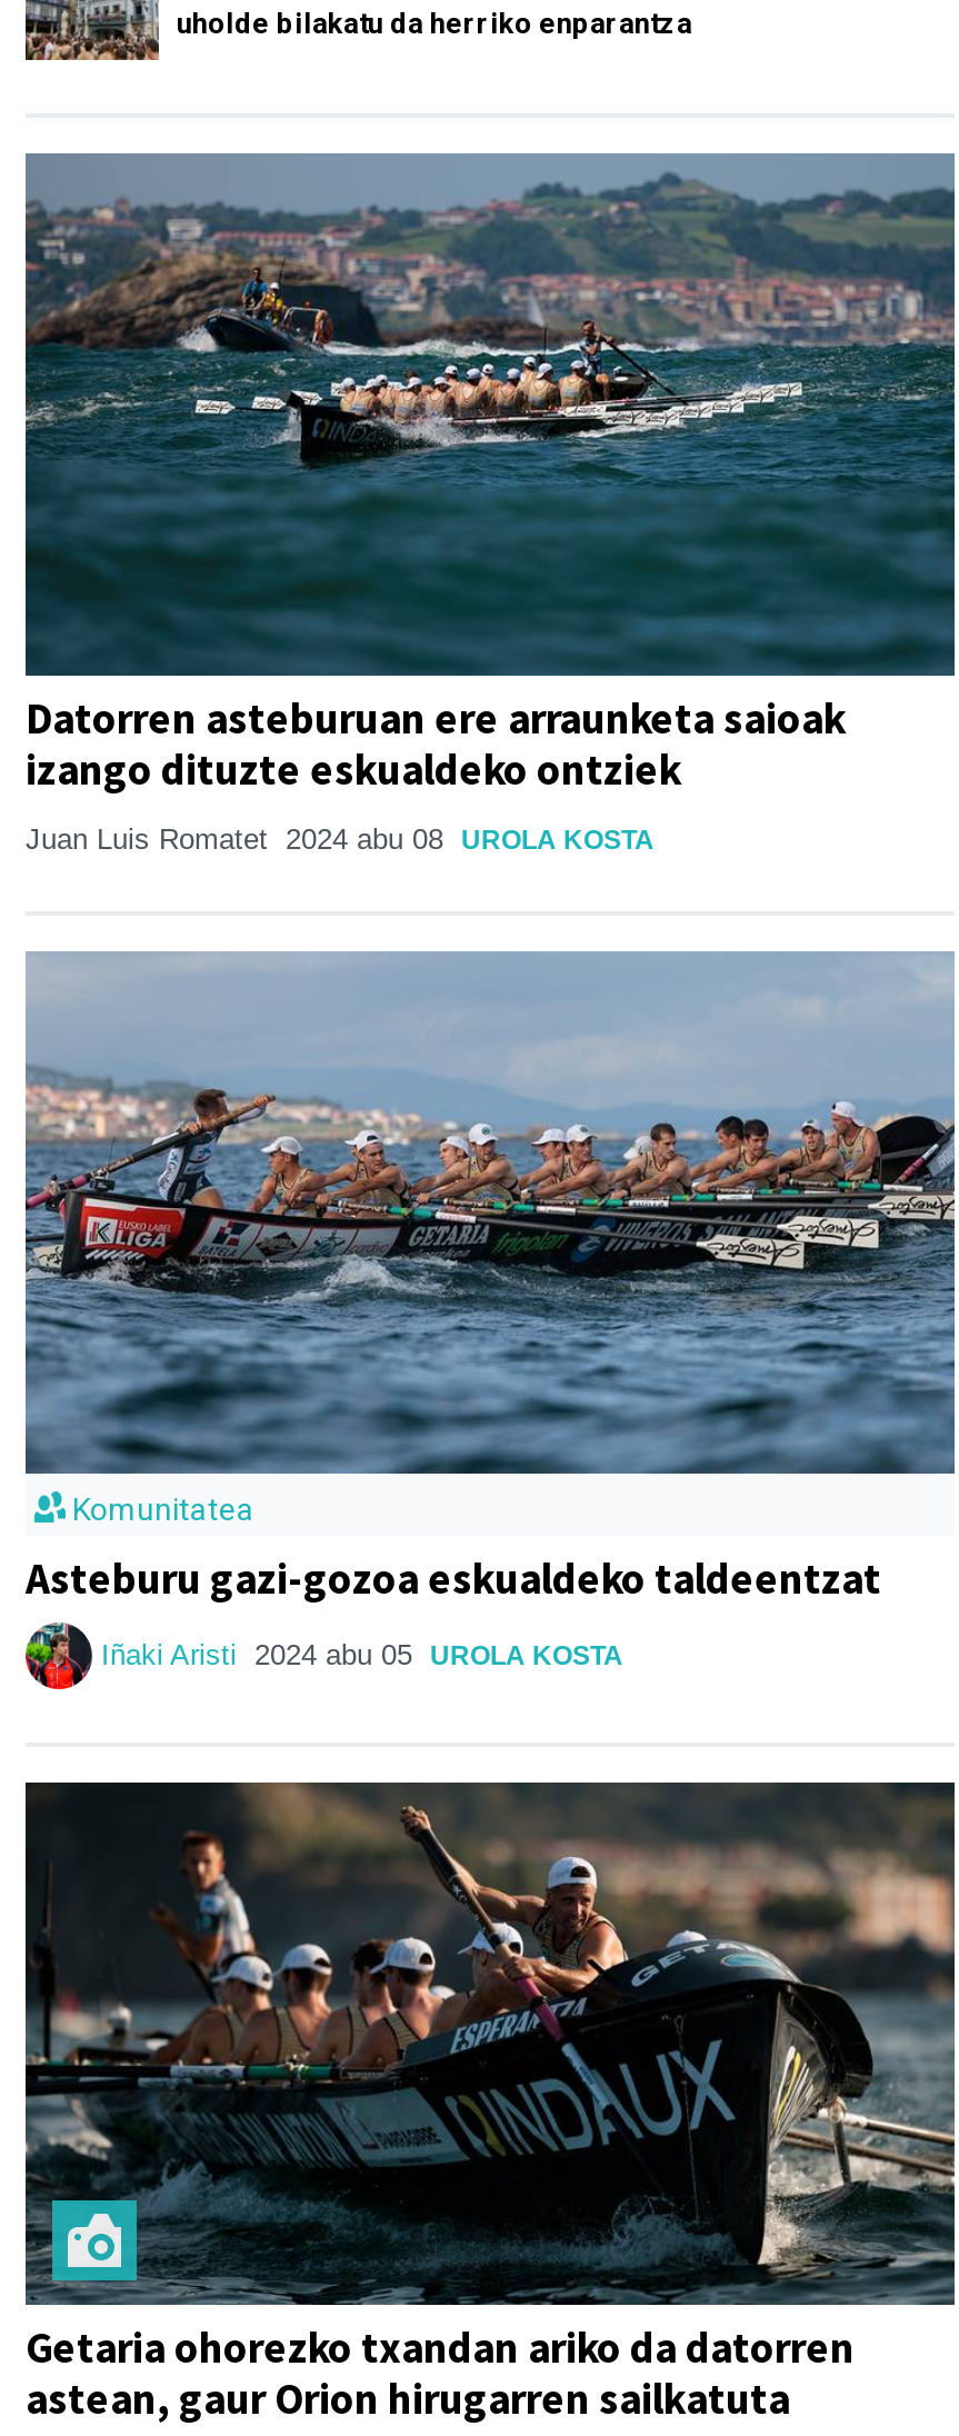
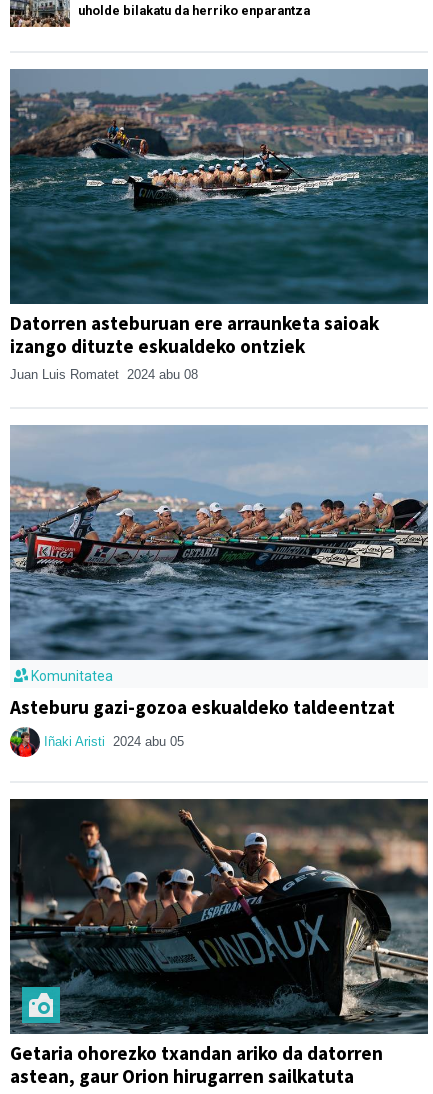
[26,823,655,856] Juan Luis Romatet 2024 abu 08 UROLA KOSTA -> [10,367,198,382] Juan Luis Romatet 2024 abu 08
[101,1639,623,1672] Iñaki Aristi 2024 abu 05 UROLA KOSTA -> [44,734,184,749] Iñaki Aristi 2024 abu 05

